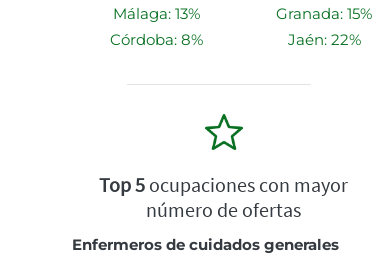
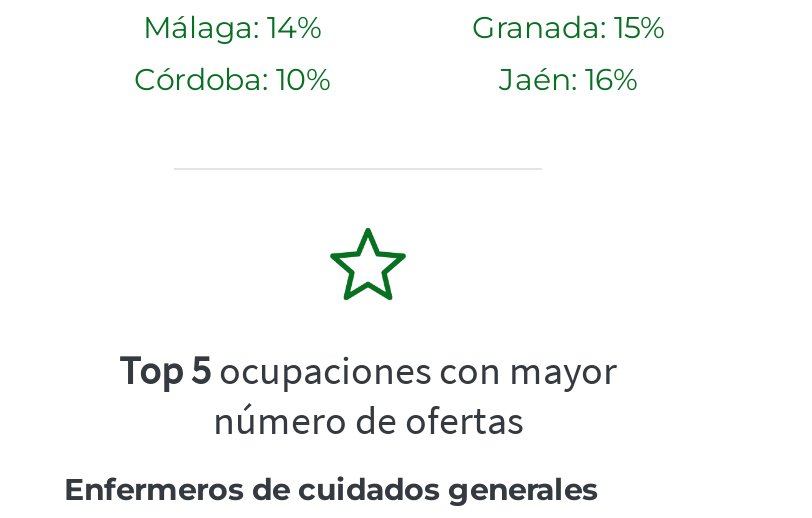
[112,4,199,23] Málaga: 13% -> [143,8,321,46] Málaga: 14%
[109,30,202,49] Córdoba: 8% -> [134,60,330,98] Córdoba: 10%
[287,30,360,49] Jaén: 22% -> [499,60,637,98] Jaén: 16%

